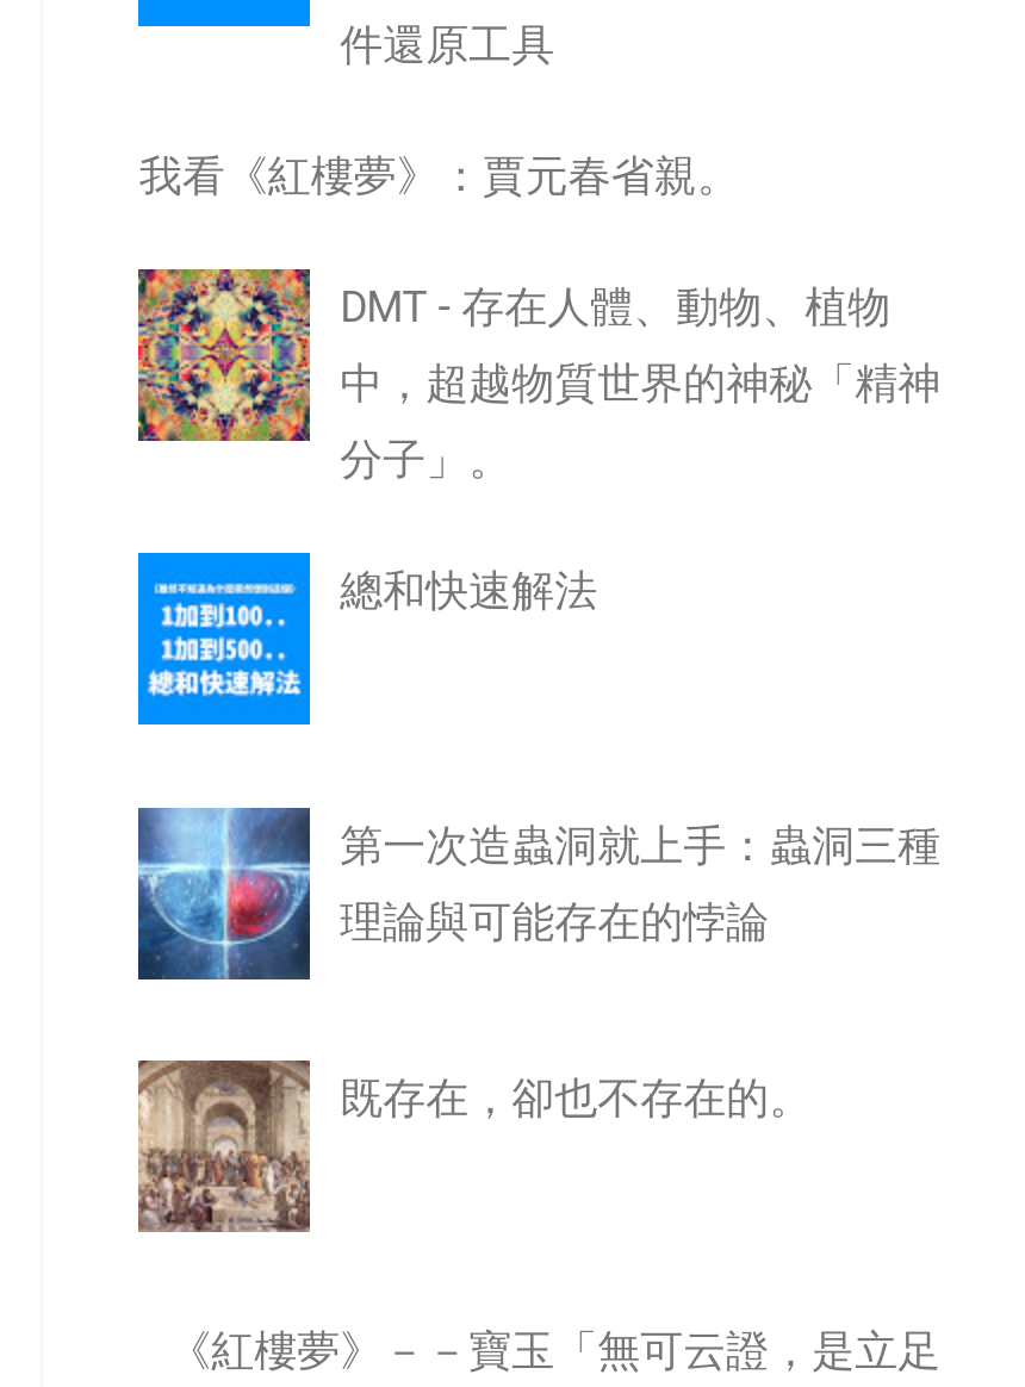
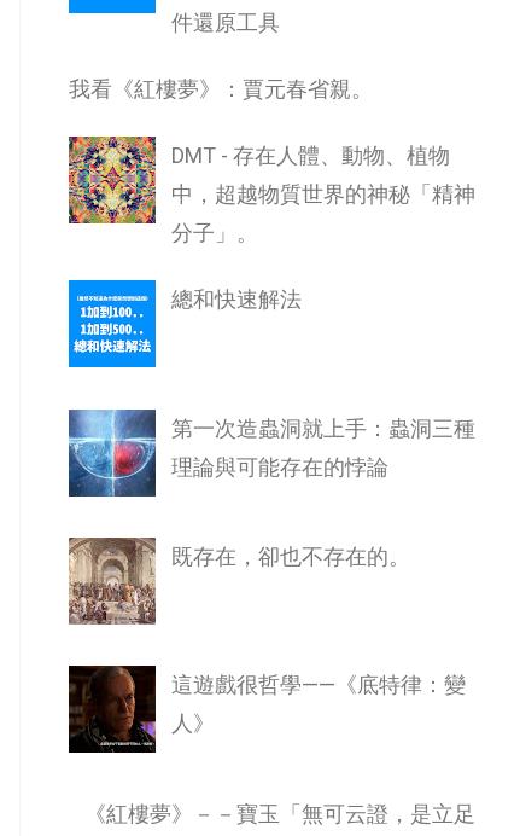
none -> [68,664,465,753] [image] | 這遊戲很哲學——《底特律：變 | 人》

